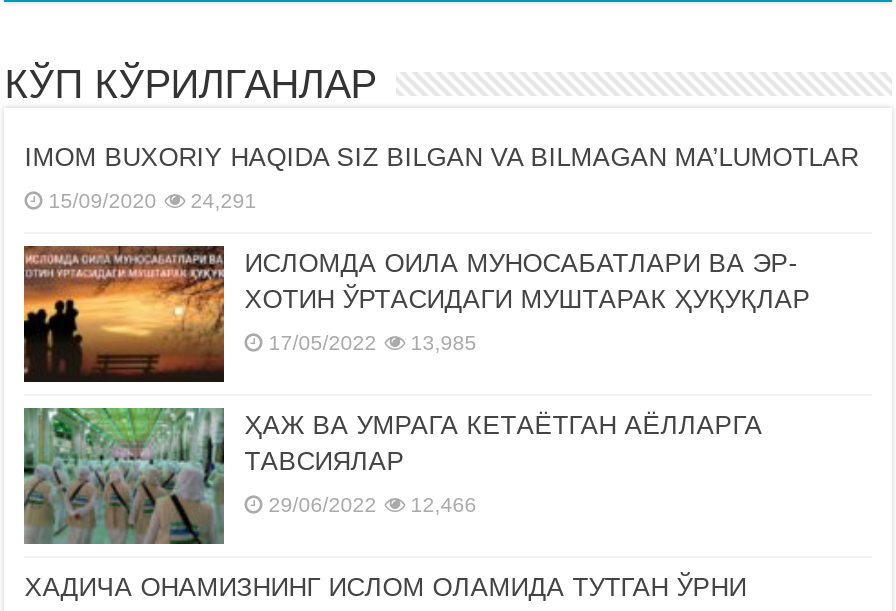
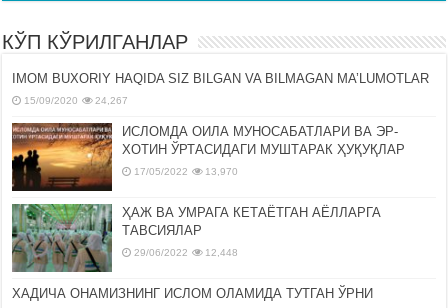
[48,190,256,212] 15/09/2020 24,291 -> [24,95,128,106] 15/09/2020 24,267
[268,332,476,354] 17/05/2022 13,985 -> [134,166,238,177] 17/05/2022 13,970
[268,494,476,516] 29/06/2022 12,466 -> [134,247,238,258] 29/06/2022 12,448

